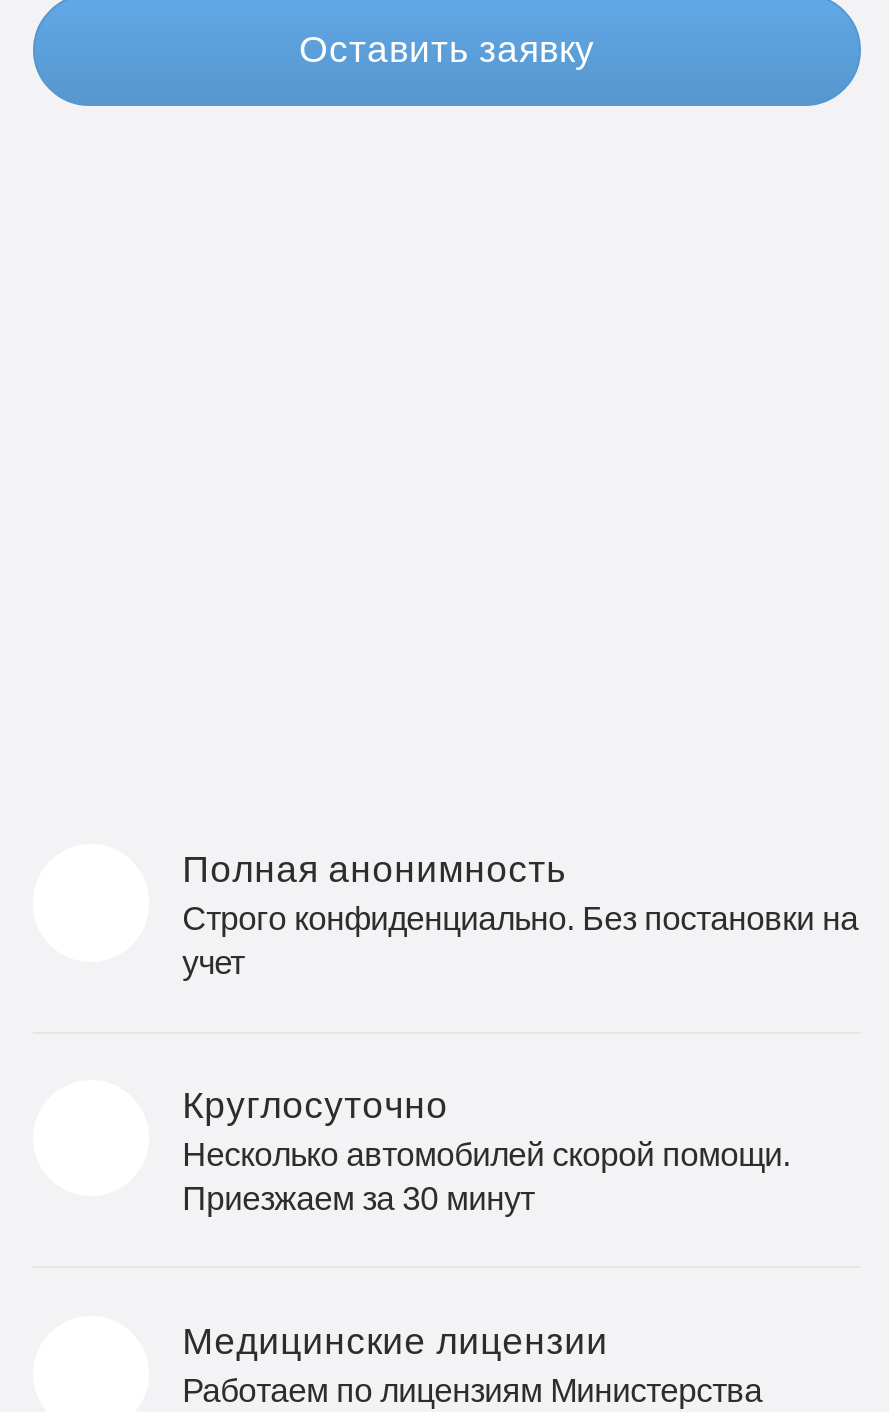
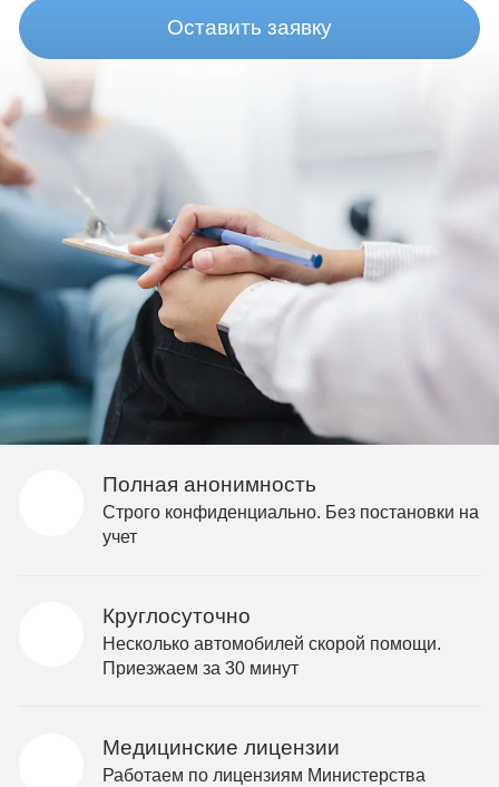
none -> [3,79,496,446] [image]

